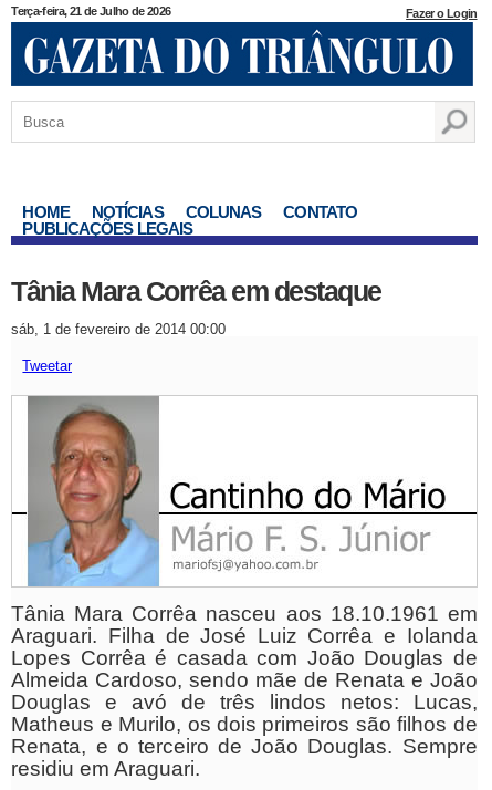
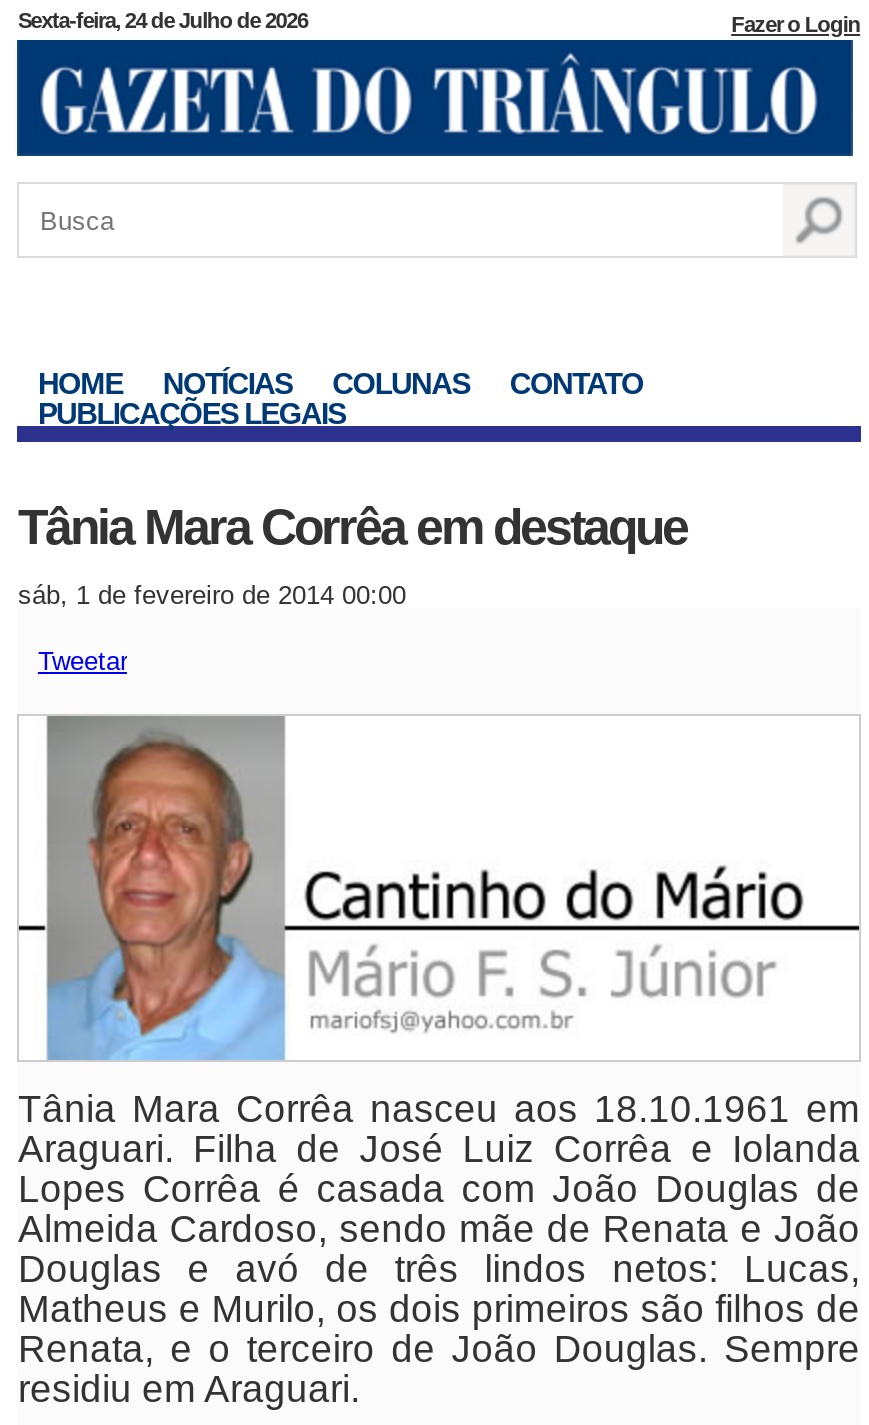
[11,4,171,18] Terça-feira, 21 de Julho de 2026 -> [18,8,308,32] Sexta-feira, 24 de Julho de 2026

